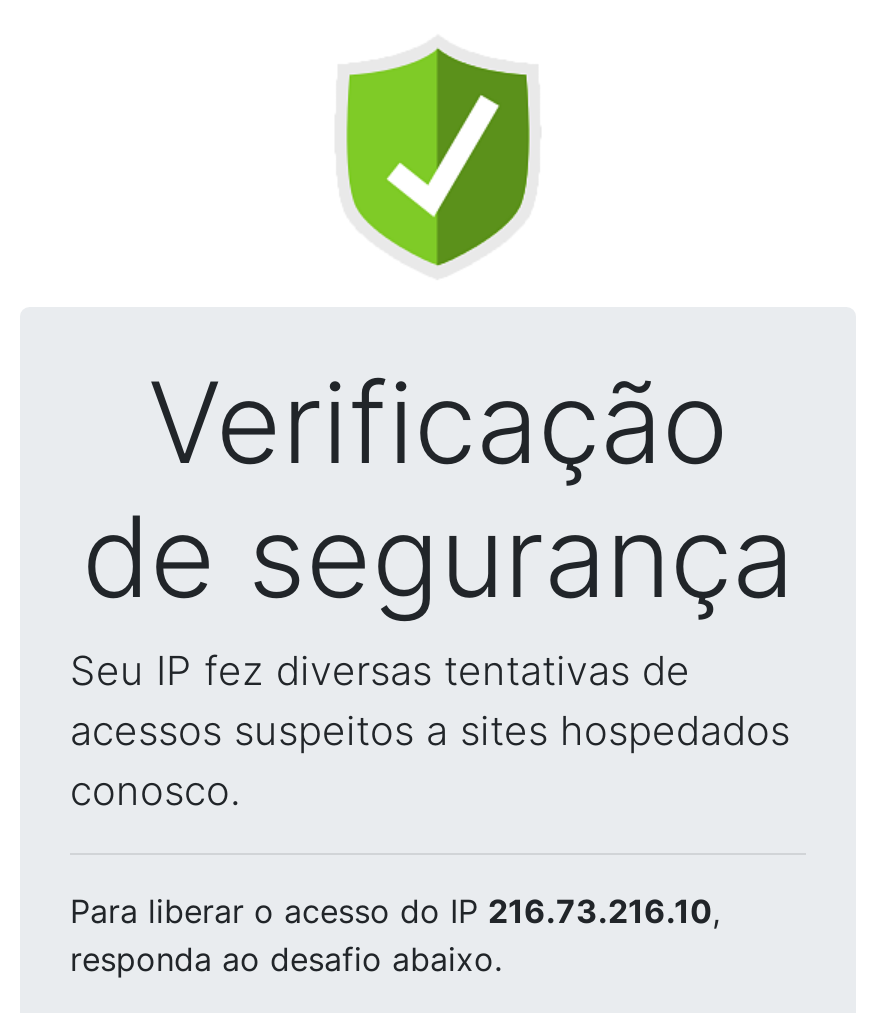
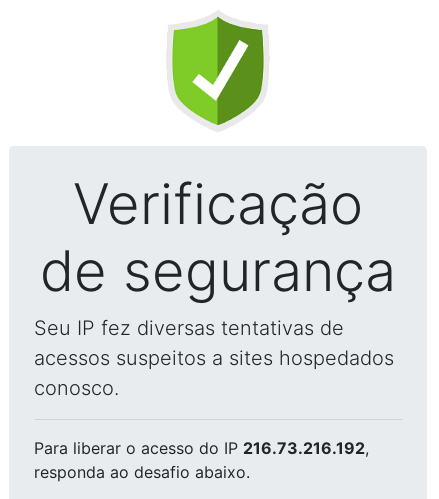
[70,891,720,931] Para liberar o acesso do IP 216.73.216.10, -> [34,438,369,458] Para liberar o acesso do IP 216.73.216.192,

